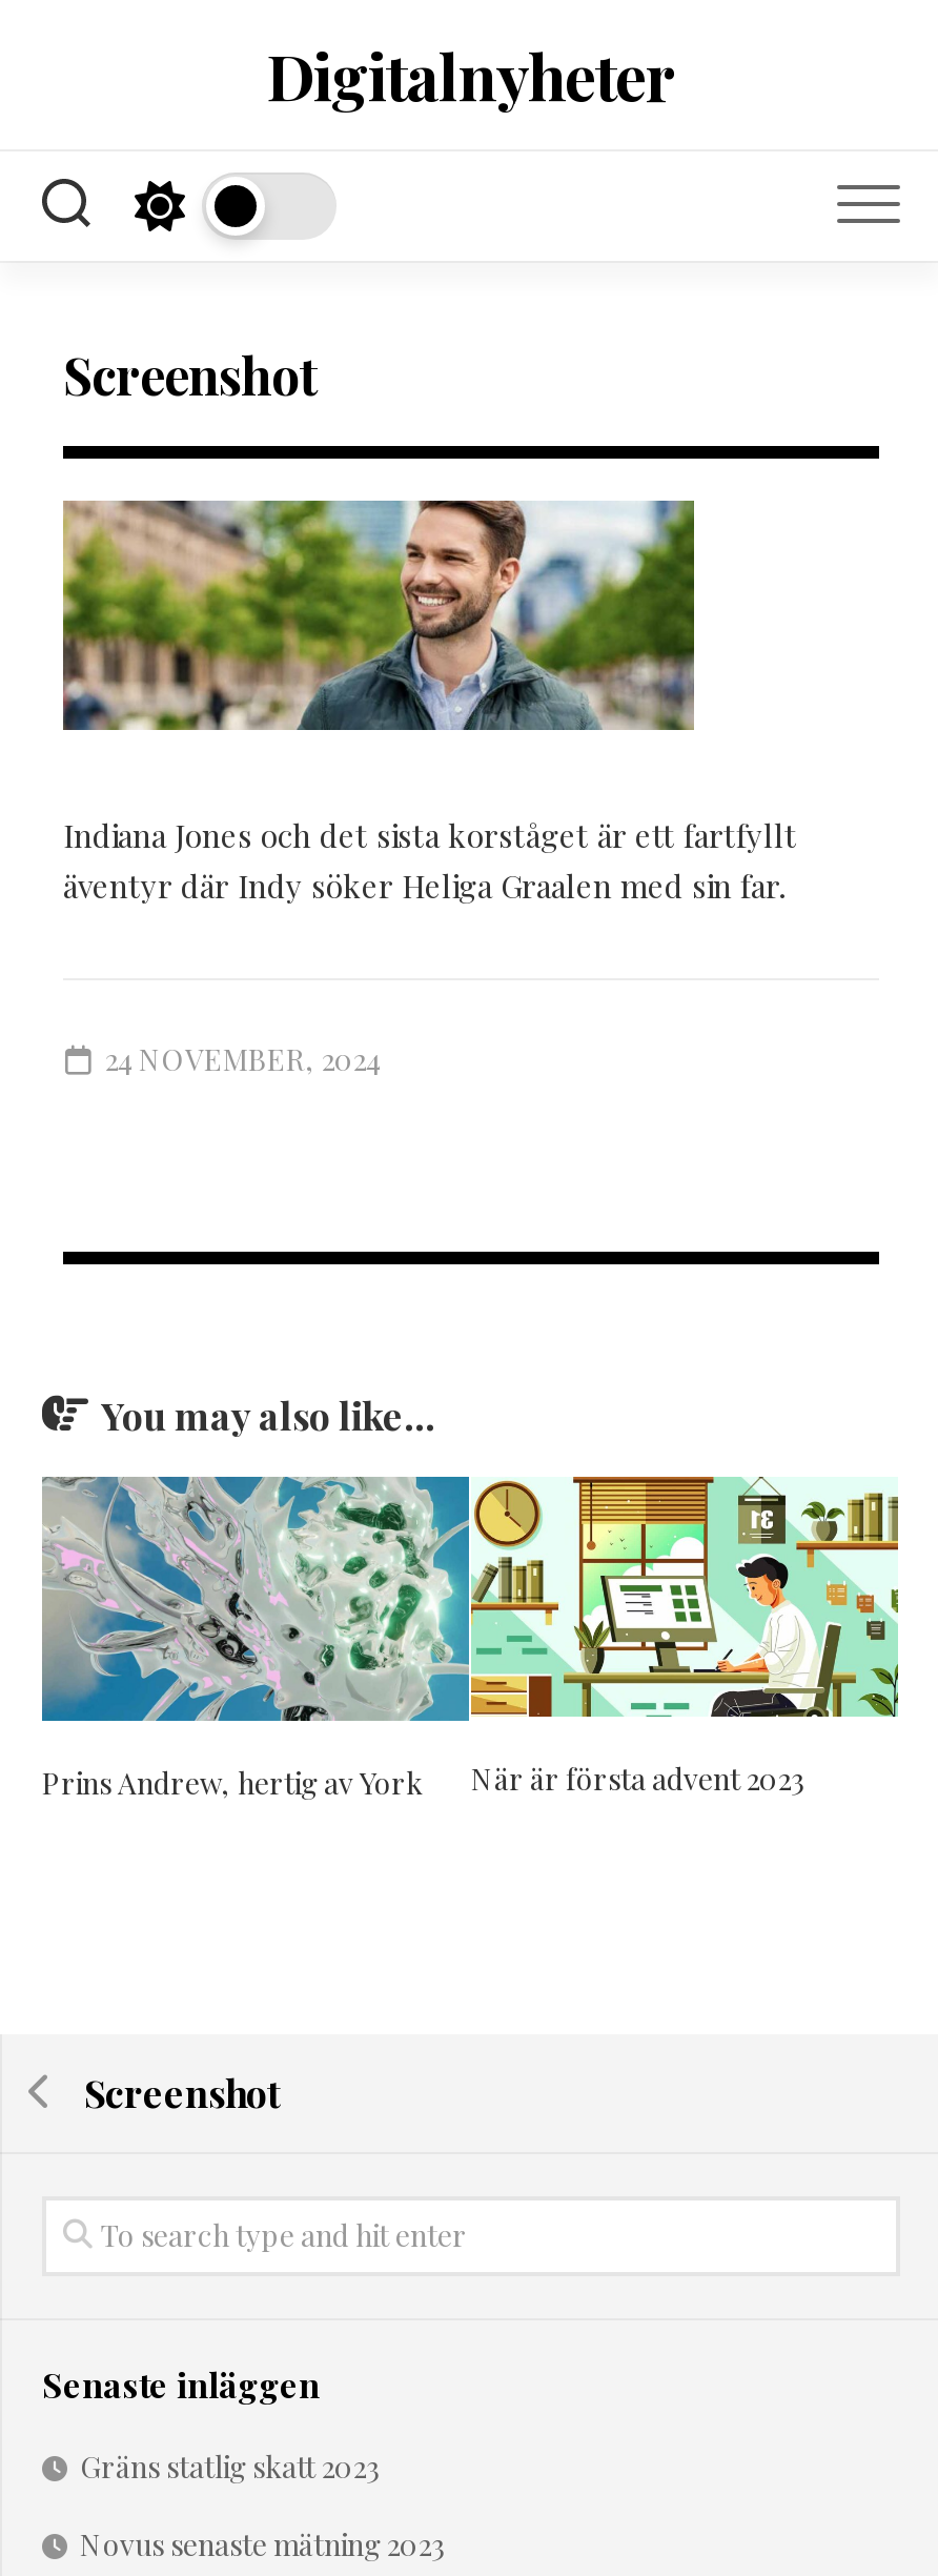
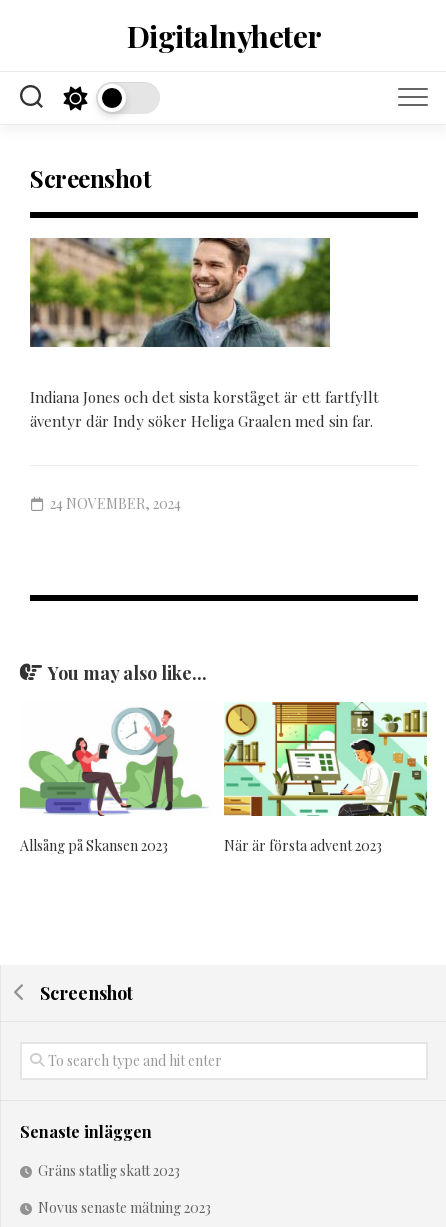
[40,1475,471,1803] [image] | Prins Andrew, hertig av York -> [20,702,224,855] [image] | Allsång på Skansen 2023

